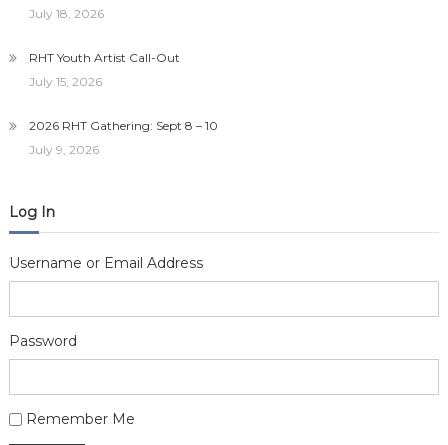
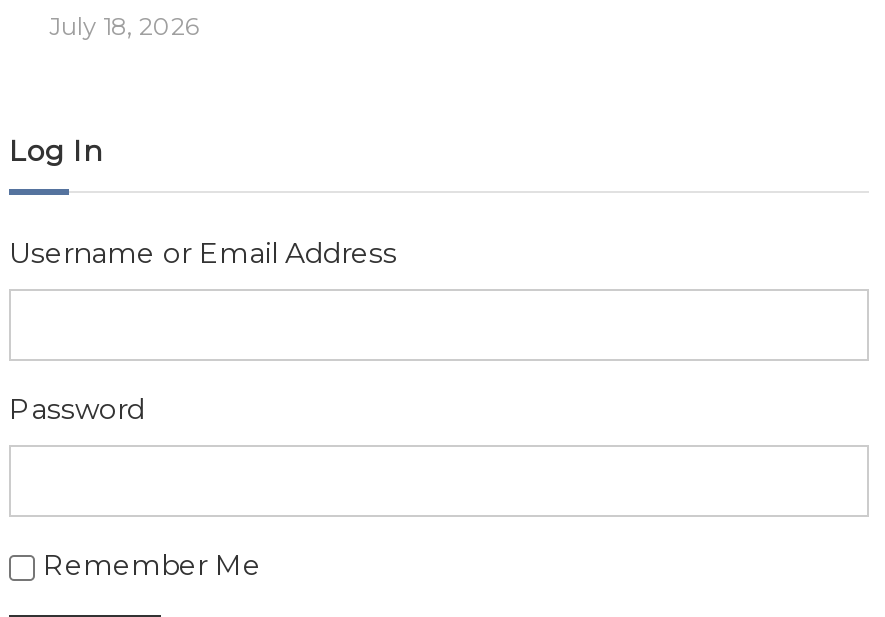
[29,50,218,157] RHT Youth Artist Call-Out | July 15, 2026 | 2026 RHT Gathering: Sept 8 – 10 | July 9, 2026 -> none

